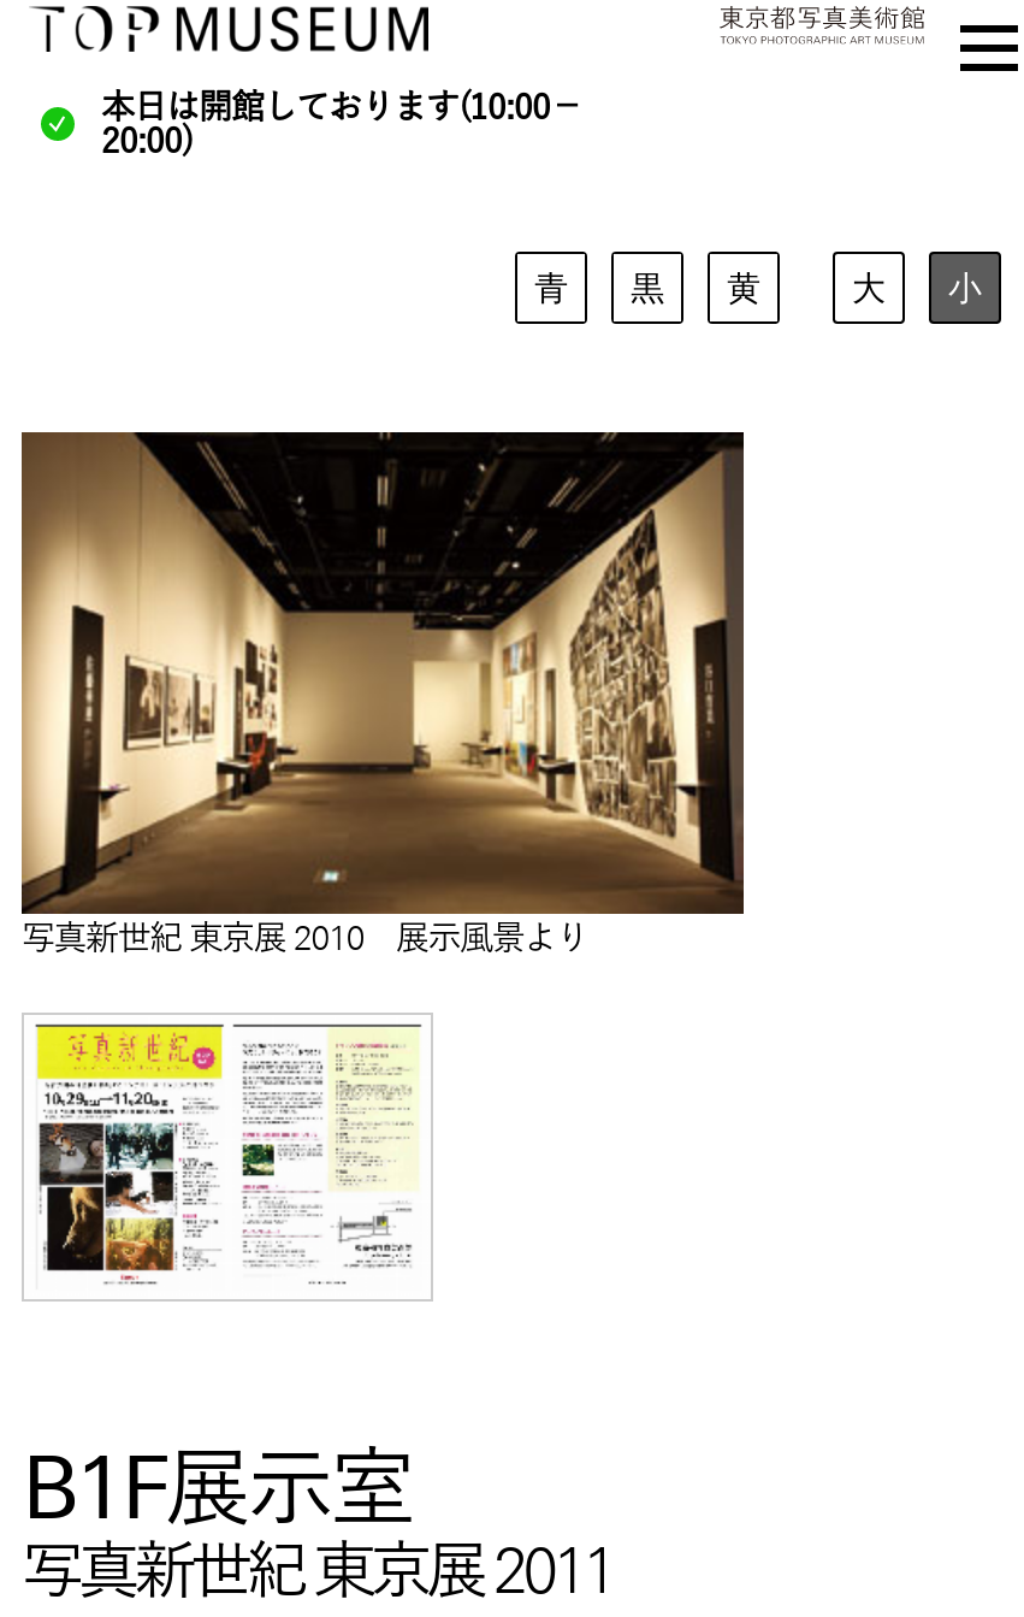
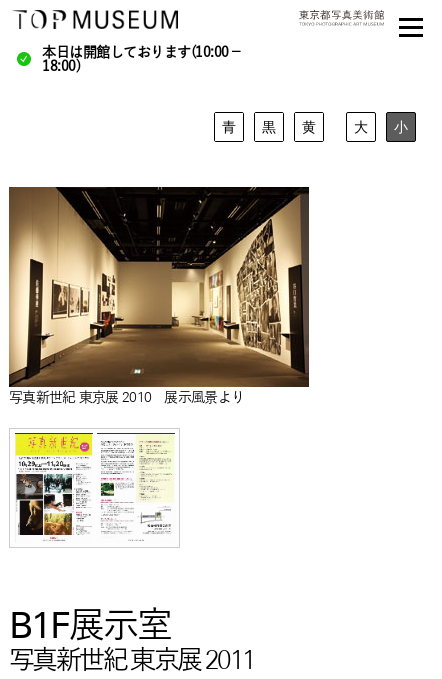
[101,123,193,157] 20:00) -> [42,59,80,73] 18:00)

